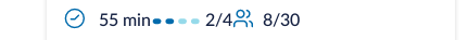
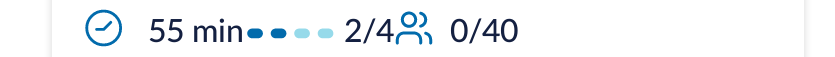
[201,9,300,29] 2/4 8/30 -> [336,11,518,48] 2/4 0/40

